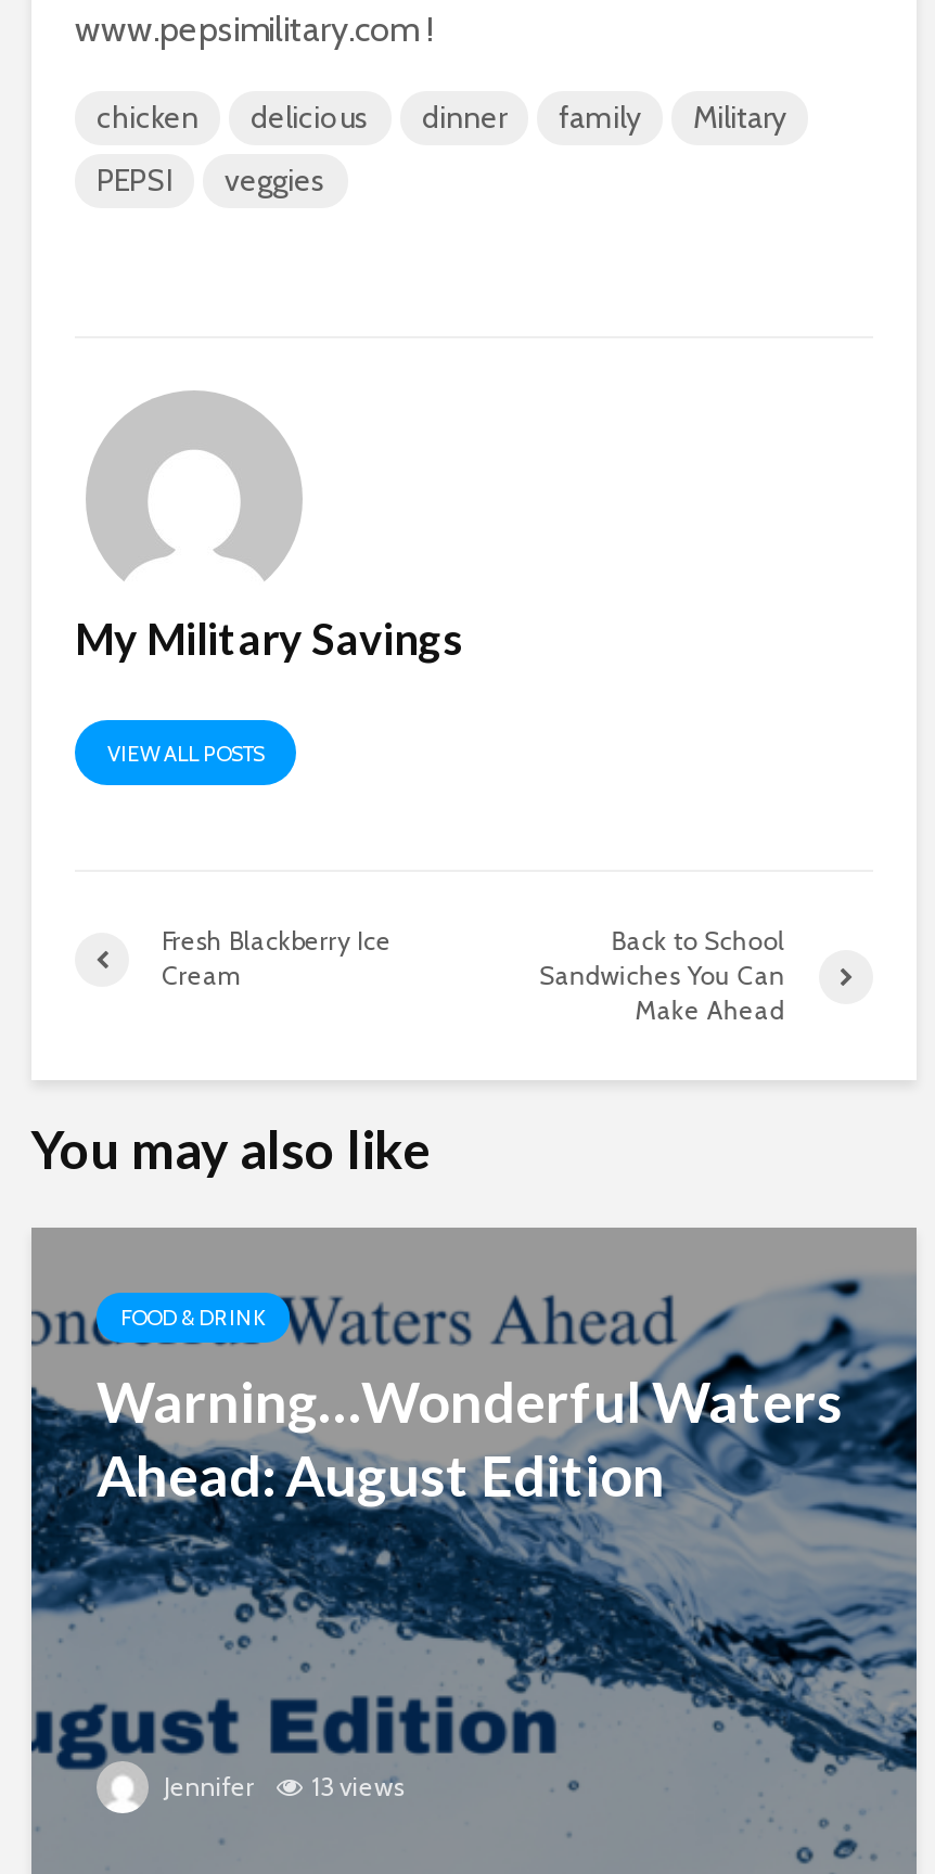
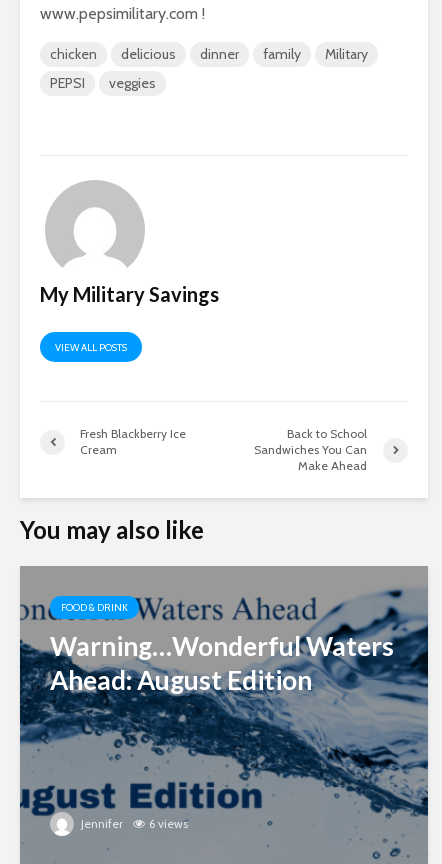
[157,1770,405,1803] Jennifer 13 views -> [78,816,188,831] Jennifer 6 views

